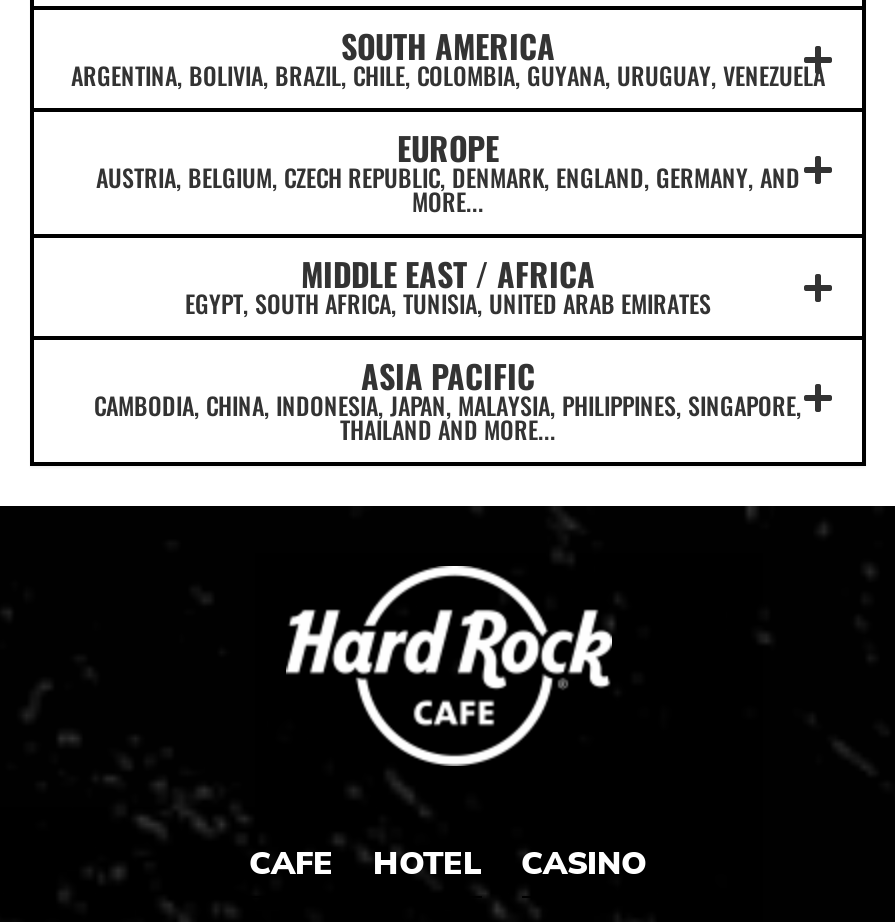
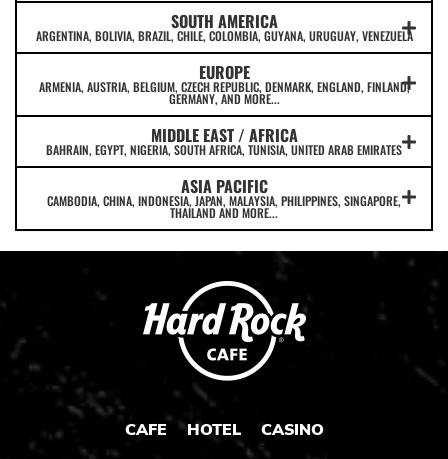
[96,160,800,218] AUSTRIA, BELGIUM, CZECH REPUBLIC, DENMARK, ENGLAND, GERMANY, AND | MORE... -> [38,78,409,107] ARMENIA, AUSTRIA, BELGIUM, CZECH REPUBLIC, DENMARK, ENGLAND, FINLAND, | GERMANY, AND MORE...
[185,286,711,320] EGYPT, SOUTH AFRICA, TUNISIA, UNITED ARAB EMIRATES -> [46,141,402,158] BAHRAIN, EGYPT, NIGERIA, SOUTH AFRICA, TUNISIA, UNITED ARAB EMIRATES

